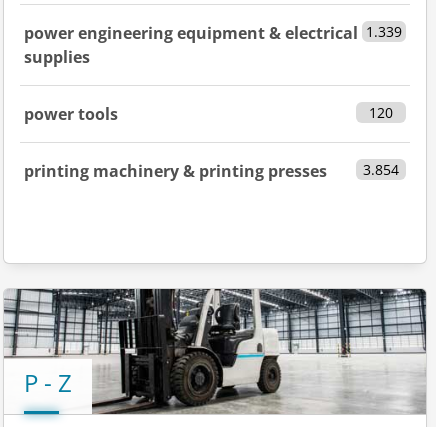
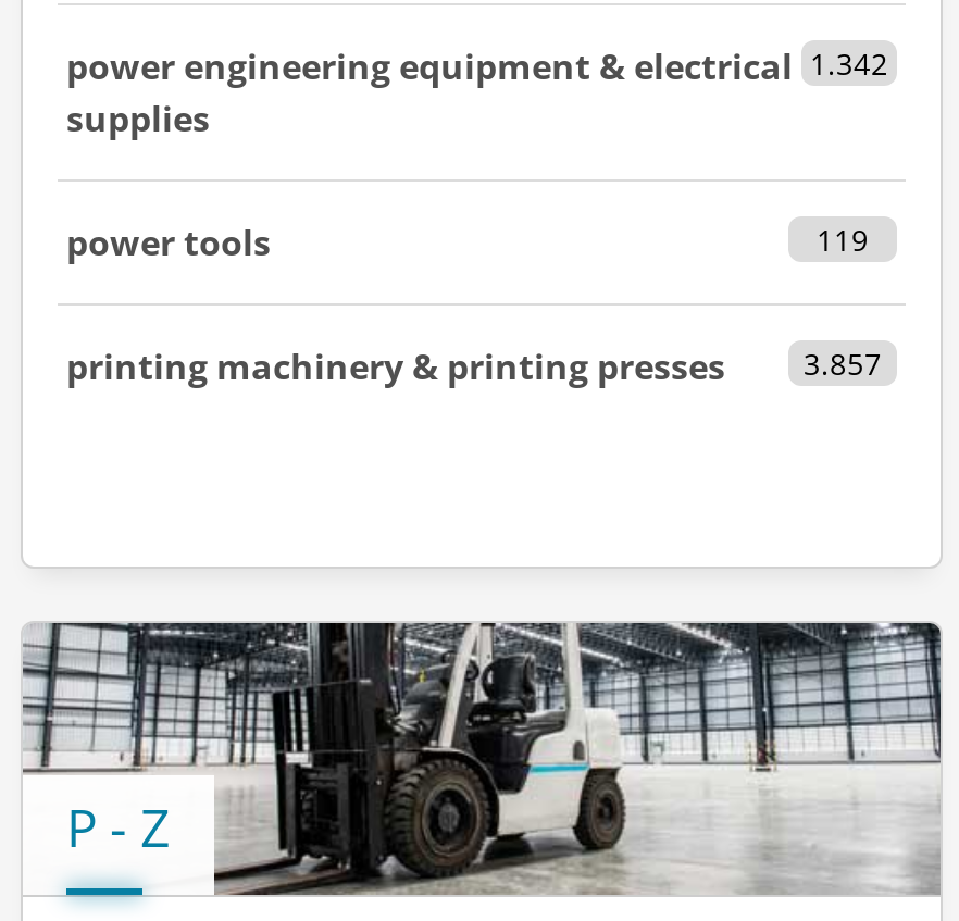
[24,22,402,44] power engineering equipment & electrical 1.339 -> [66,43,888,91] power engineering equipment & electrical 1.342
[369,103,393,122] 120 -> [817,219,869,261] 119
[24,160,399,182] printing machinery & printing presses 3.854 -> [66,343,882,391] printing machinery & printing presses 3.857

